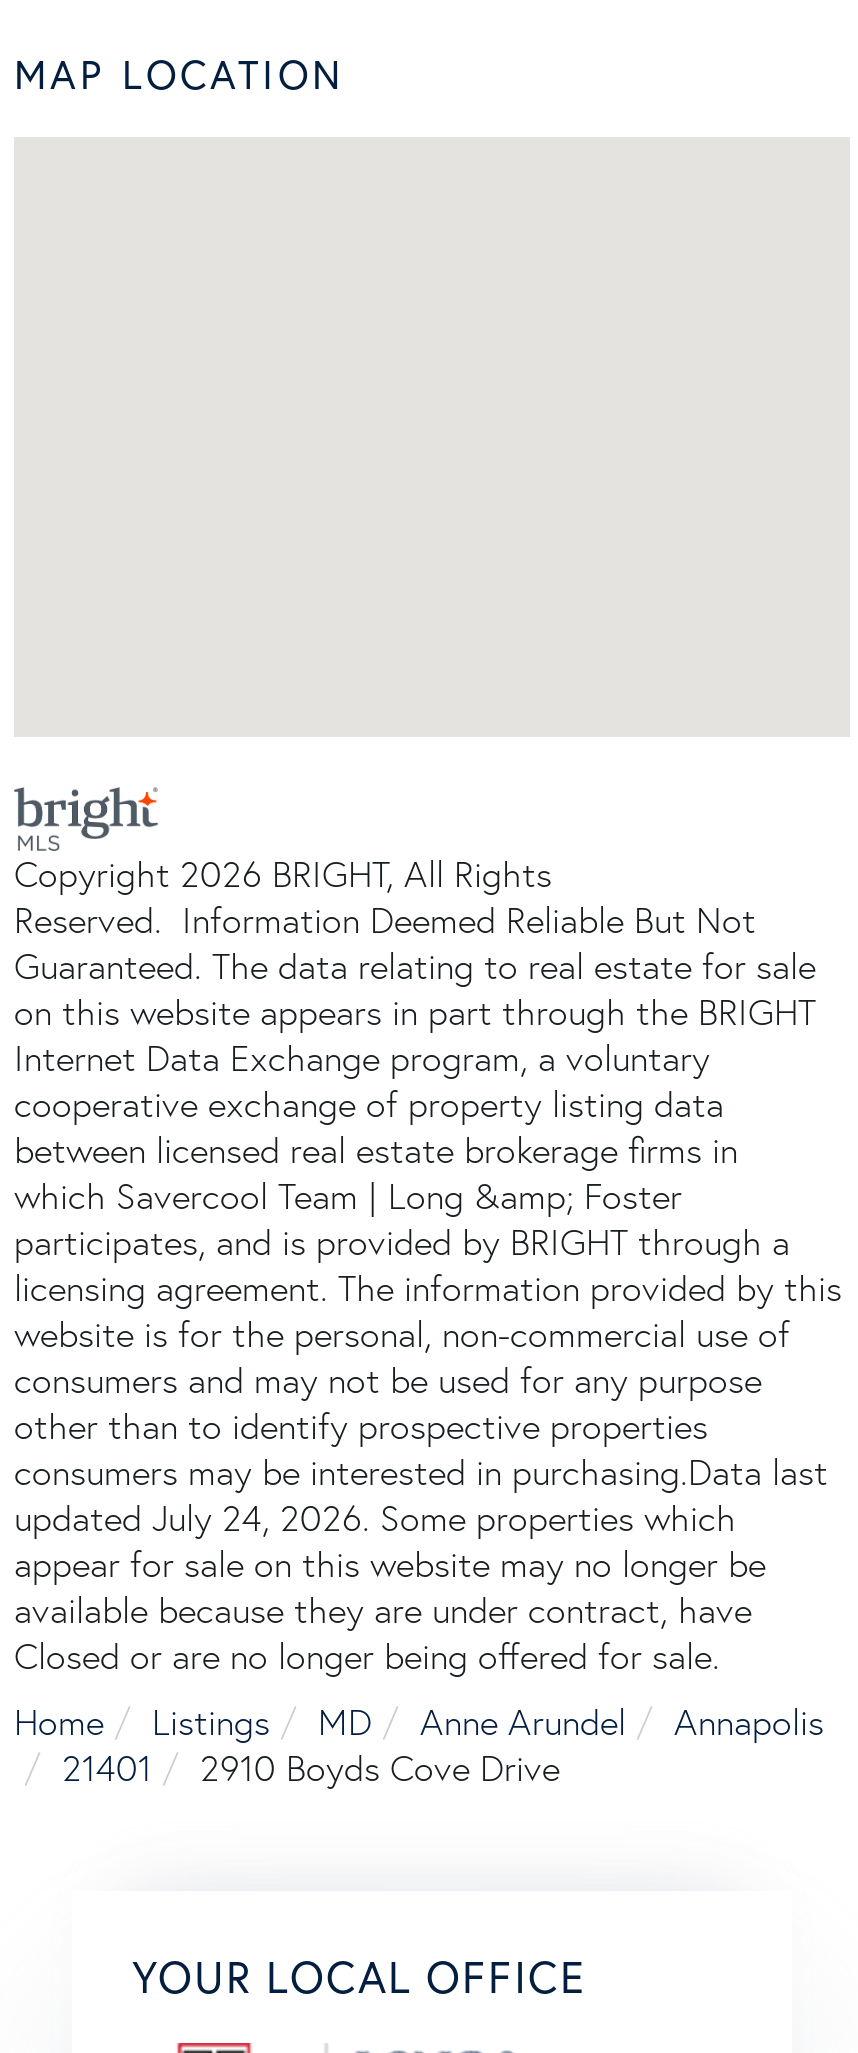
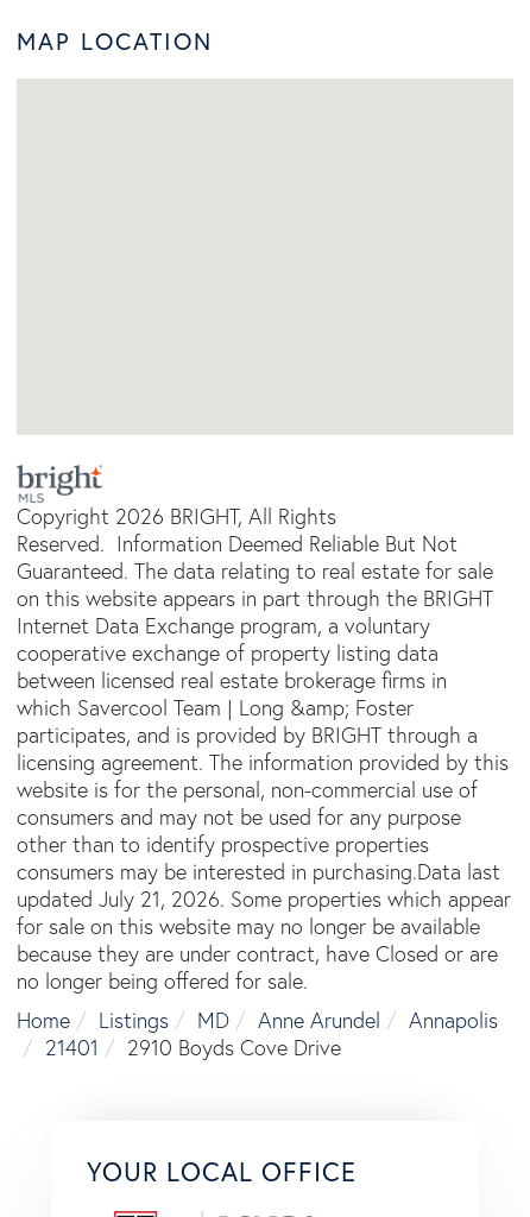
[14,1494,766,1678] updated July 24, 2026. Some properties which | appear for sale on this website may no longer be | available because they are under contract, have | Closed or are no longer being offered for sale. -> [17,885,511,994] updated July 21, 2026. Some properties which appear | for sale on this website may no longer be available | because they are under contract, have Closed or are | no longer being offered for sale.

